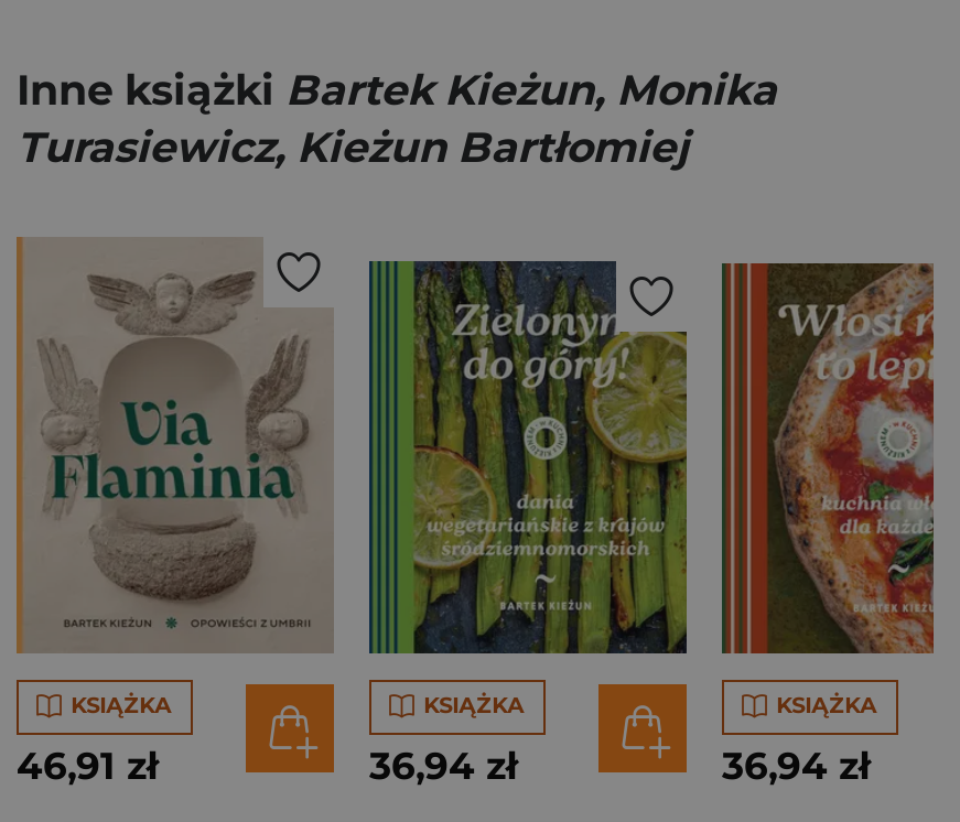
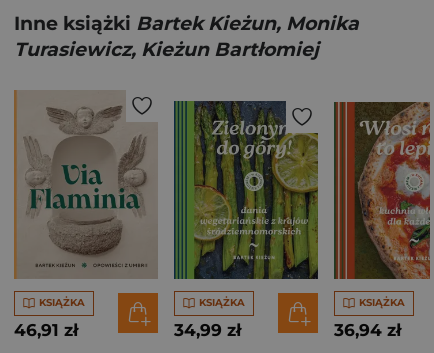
[369,743,517,787] 36,94 zł -> [174,320,241,340] 34,99 zł

